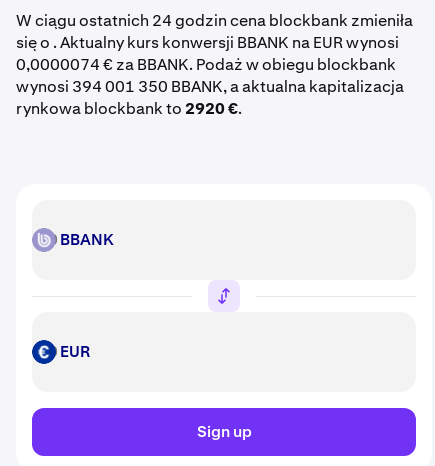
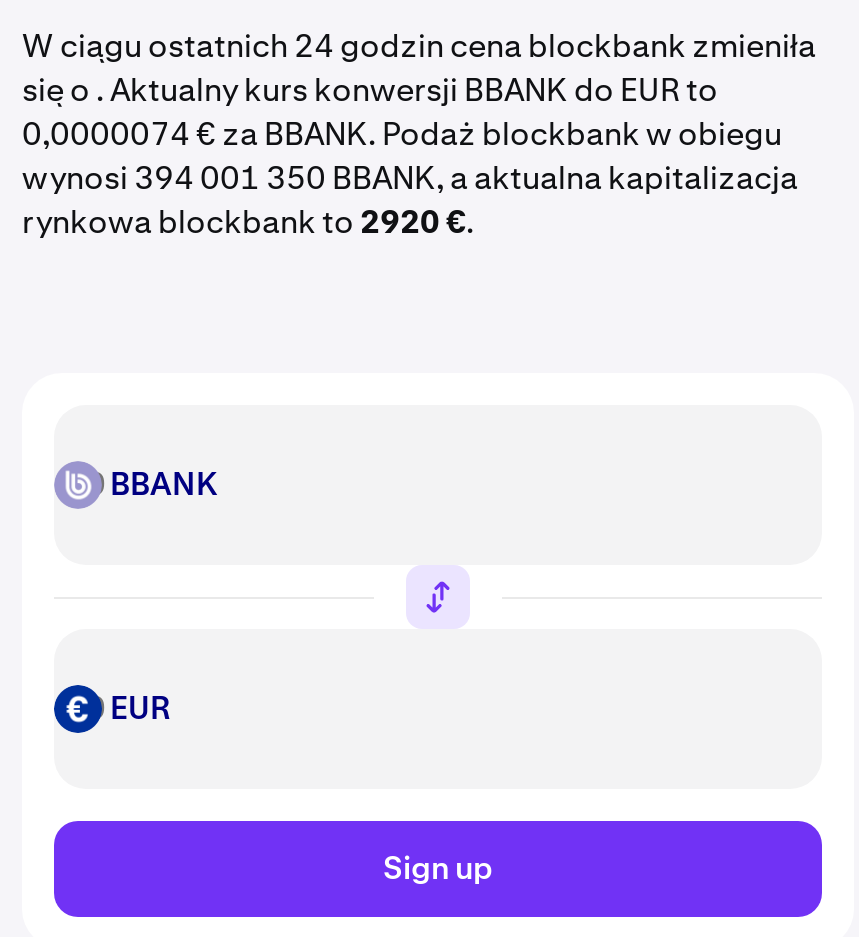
[16,32,399,53] się o . Aktualny kurs konwersji BBANK na EUR wynosi -> [22,69,718,111] się o . Aktualny kurs konwersji BBANK do EUR to
[16,54,396,75] 0,0000074 € za BBANK. Podaż w obiegu blockbank -> [22,113,782,155] 0,0000074 € za BBANK. Podaż blockbank w obiegu

